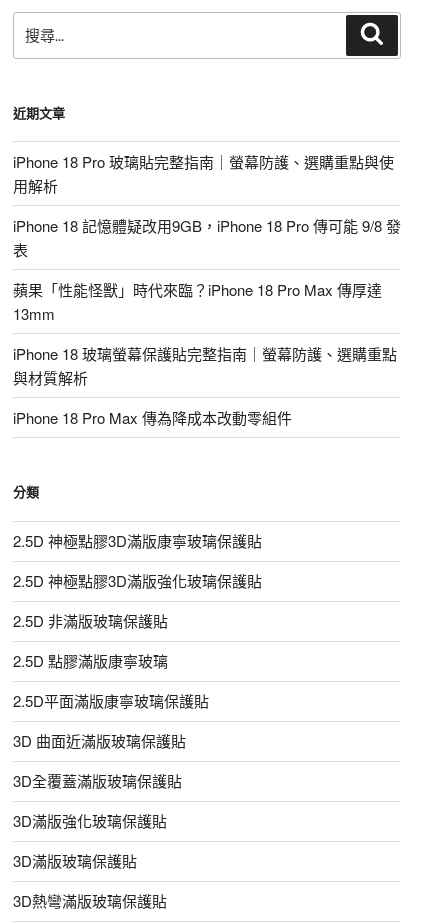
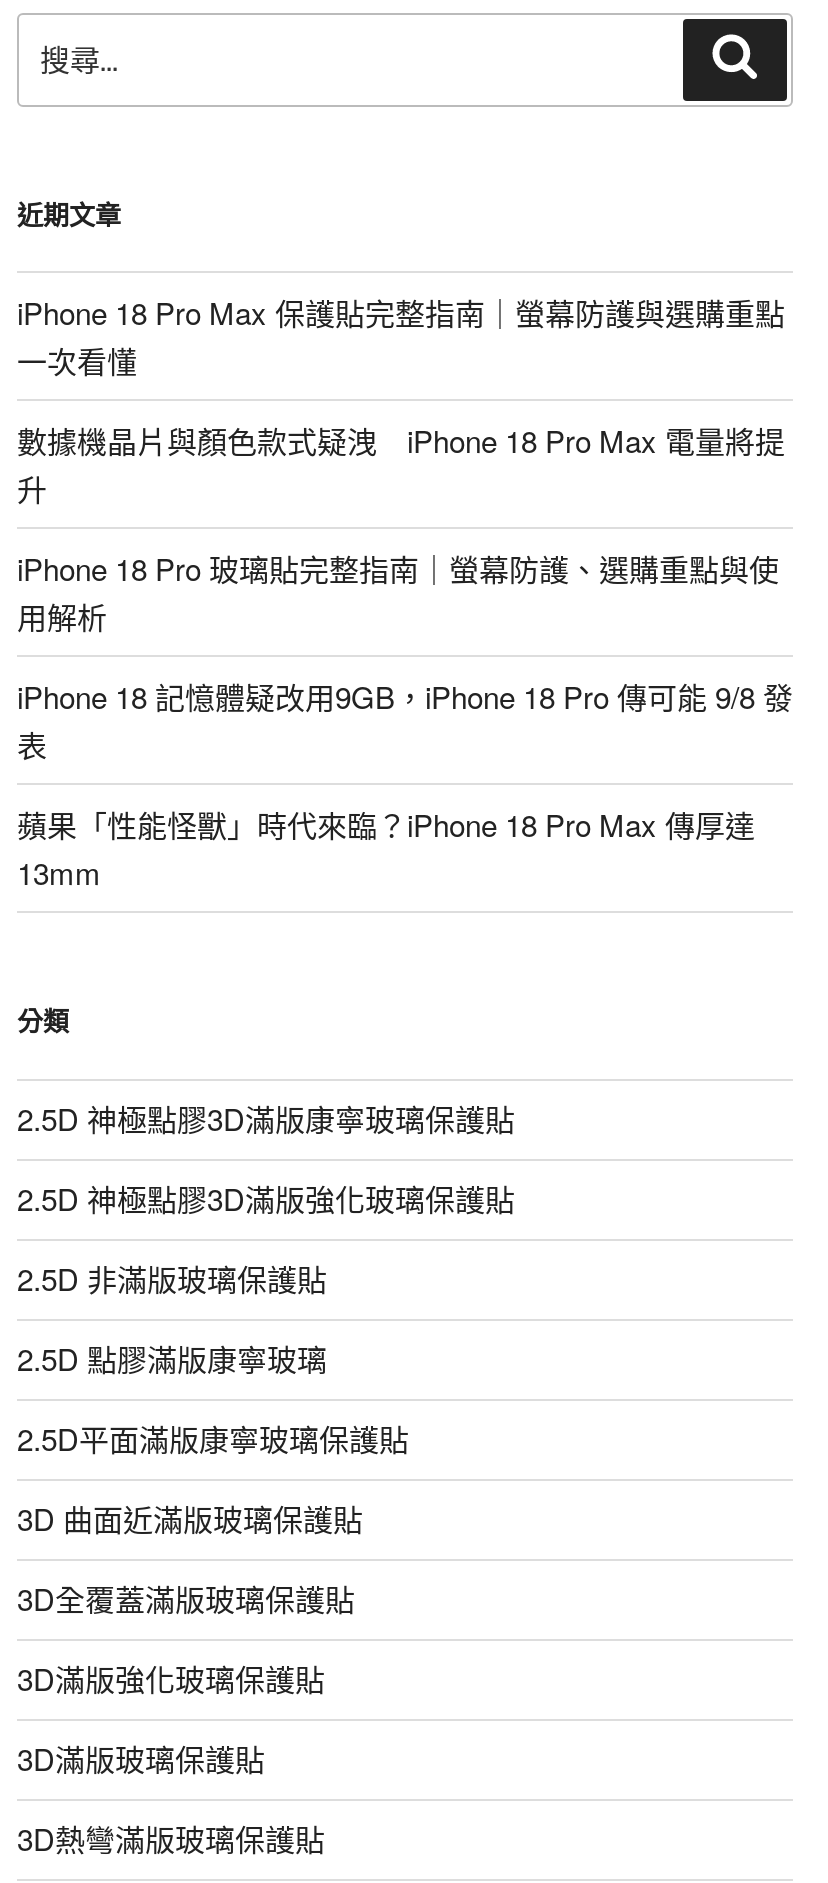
none -> [17,290,785,508] iPhone 18 Pro Max 保護貼完整指南｜螢幕防護與選購重點 | 一次看懂 | 數據機晶片與顏色款式疑洩 iPhone 18 Pro Max 電量將提 | 升
moved [13,151,401,324] -> [17,546,793,892]: iPhone 18 Pro 玻璃貼完整指南｜螢幕防護、選購重點與使 | 用解析 | iPhone 18 記憶體疑改用9GB，iPhone 18 Pro 傳可能 9/8 發 | 表 | 蘋果「性能怪獸」時代來臨？iPhone 18 Pro Max 傳厚達 | 13mm
[13,343,397,428] iPhone 18 玻璃螢幕保護貼完整指南｜螢幕防護、選購重點 | 與材質解析 | iPhone 18 Pro Max 傳為降成本改動零組件 -> none

